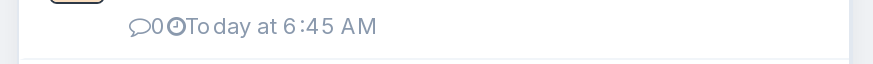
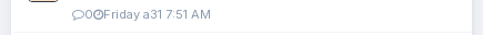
[151,12,377,40] 0 Today at 6:45 AM -> [84,7,211,22] 0 Friday a31 7:51 AM

